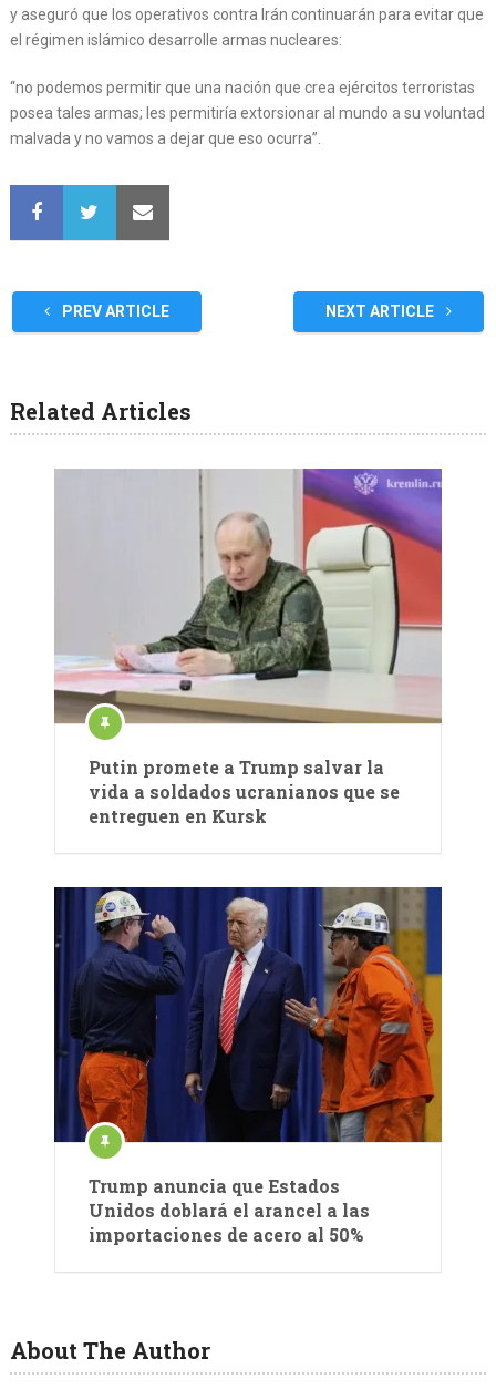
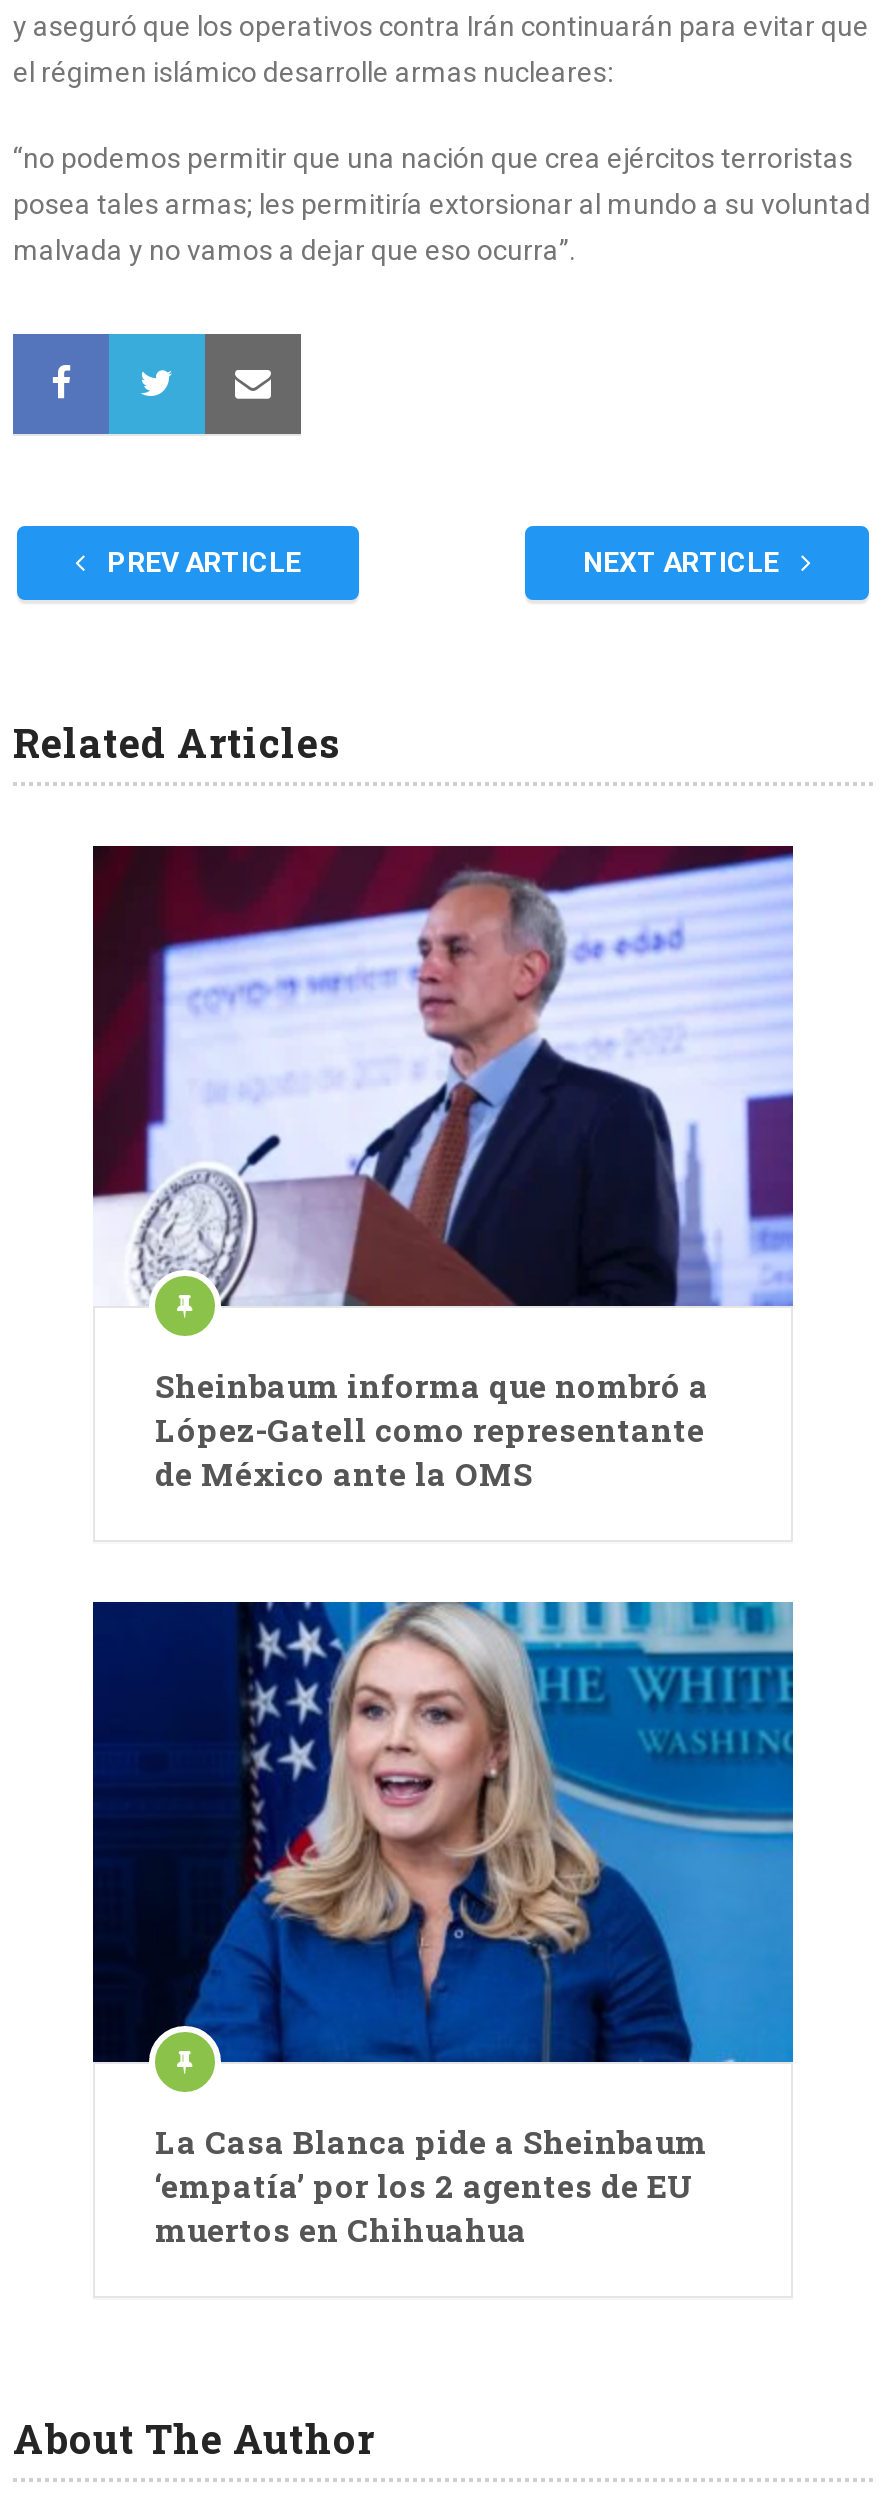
[53,467,443,827] [image] | Putin promete a Trump salvar la | vida a soldados ucranianos que se | entreguen en Kursk -> [91,844,795,1494] [image] | Sheinbaum informa que nombró a | López-Gatell como representante | de México ante la OMS
[54,886,443,1246] [image] | Trump anuncia que Estados | Unidos doblará el arancel a las | importaciones de acero al 50% -> [93,1600,795,2250] [image] | La Casa Blanca pide a Sheinbaum | ‘empatía’ por los 2 agentes de EU | muertos en Chihuahua

